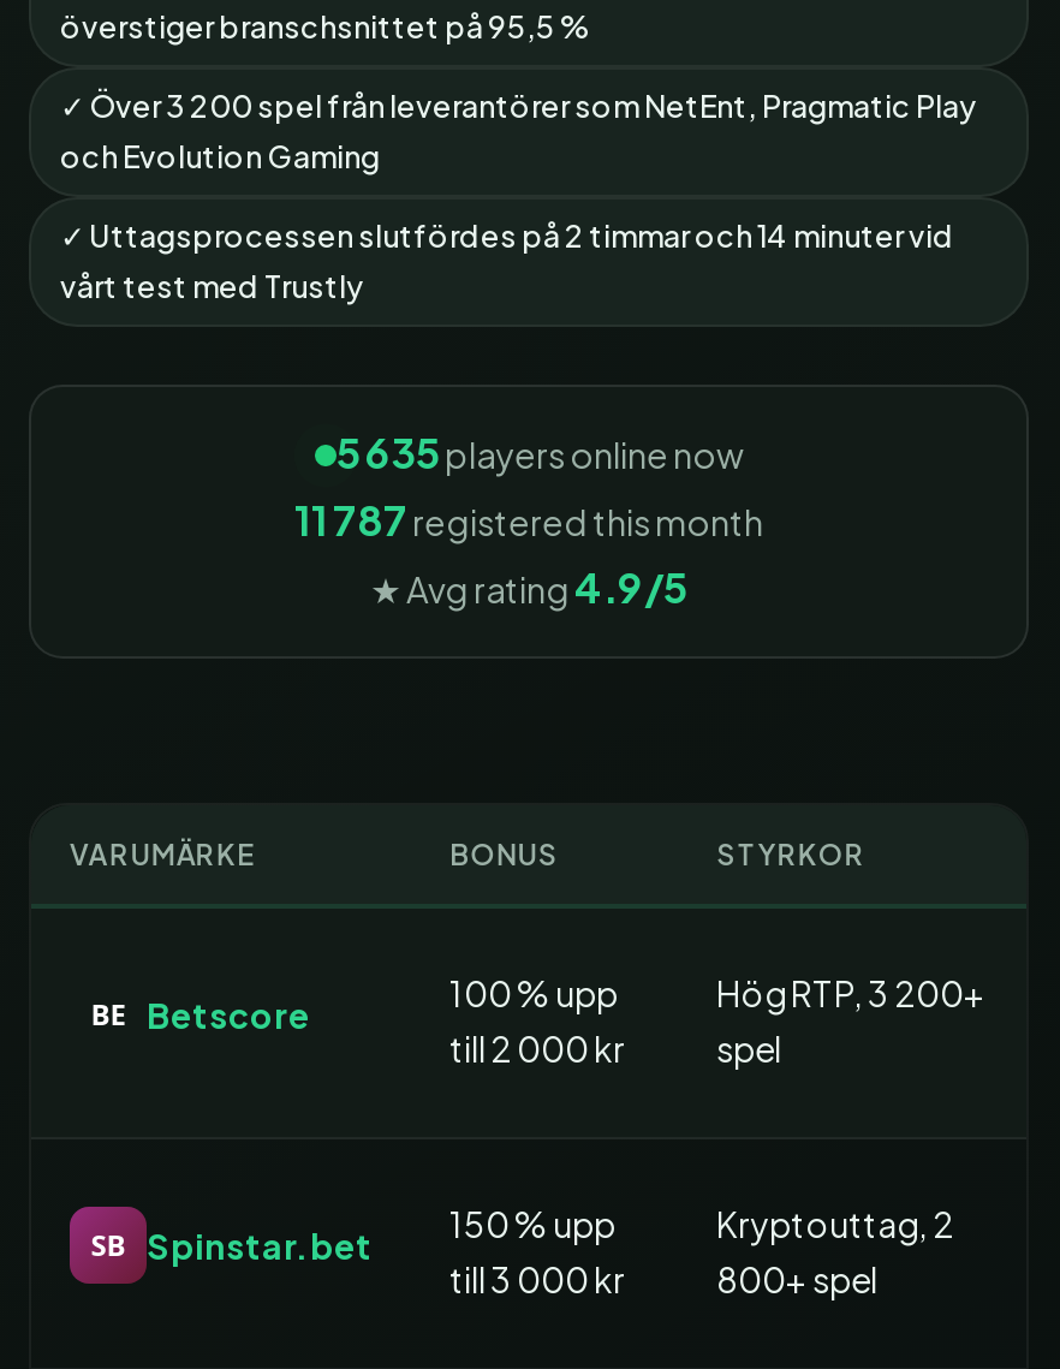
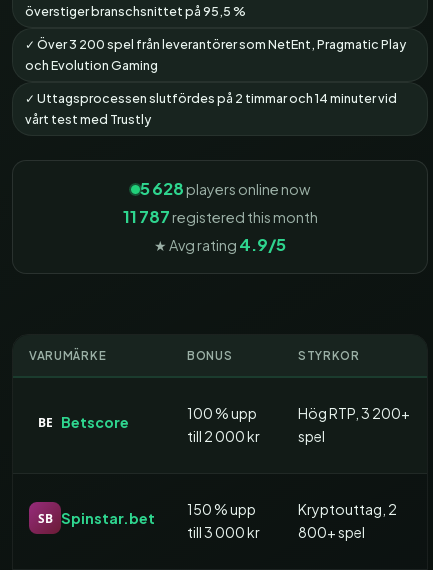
[337,428,743,478] 5 635players online now -> [139,178,309,199] 5 628players online now

